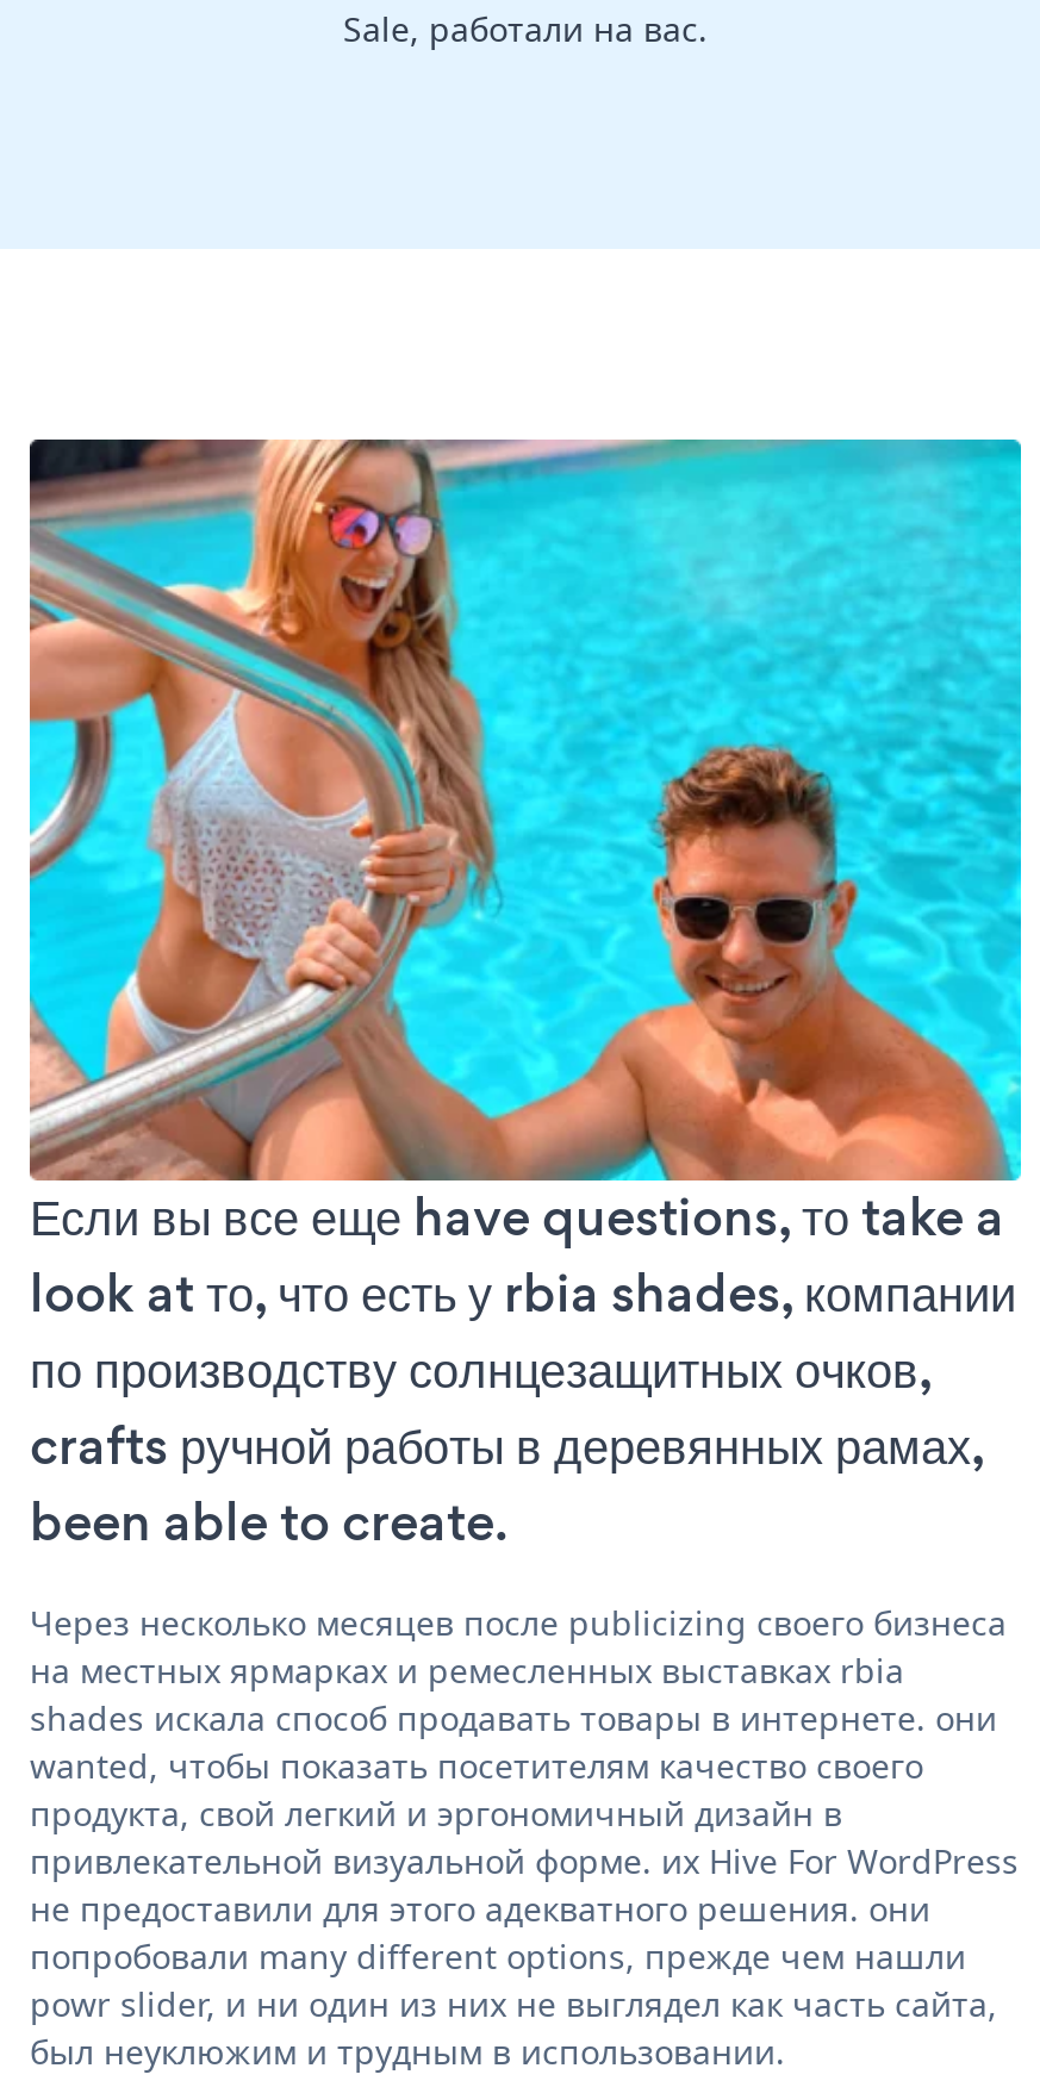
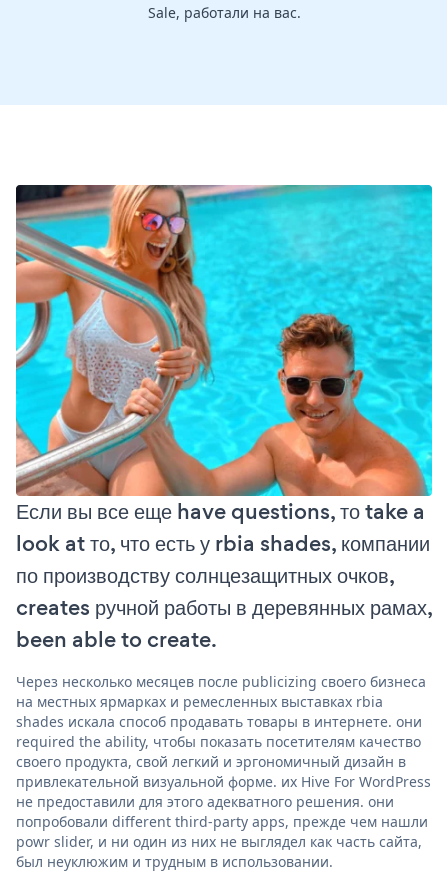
[30,1411,983,1484] crafts ручной работы в деревянных рамах, -> [16,592,432,623] creates ручной работы в деревянных рамах,
[30,1744,923,1837] wanted, чтобы показать посетителям качество своего | продукта, свой легкий и эргономичный дизайн в -> [16,732,421,771] required the ability, чтобы показать посетителям качество | своего продукта, свой легкий и эргономичный дизайн в
[30,1935,966,1980] попробовали many different options, прежде чем нашли -> [16,812,428,831] попробовали different third-party apps, прежде чем нашли

